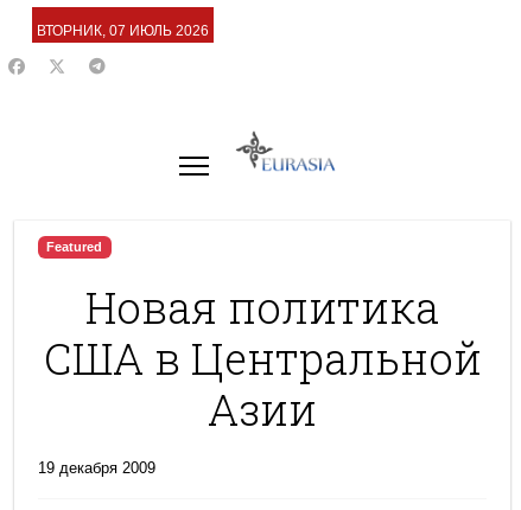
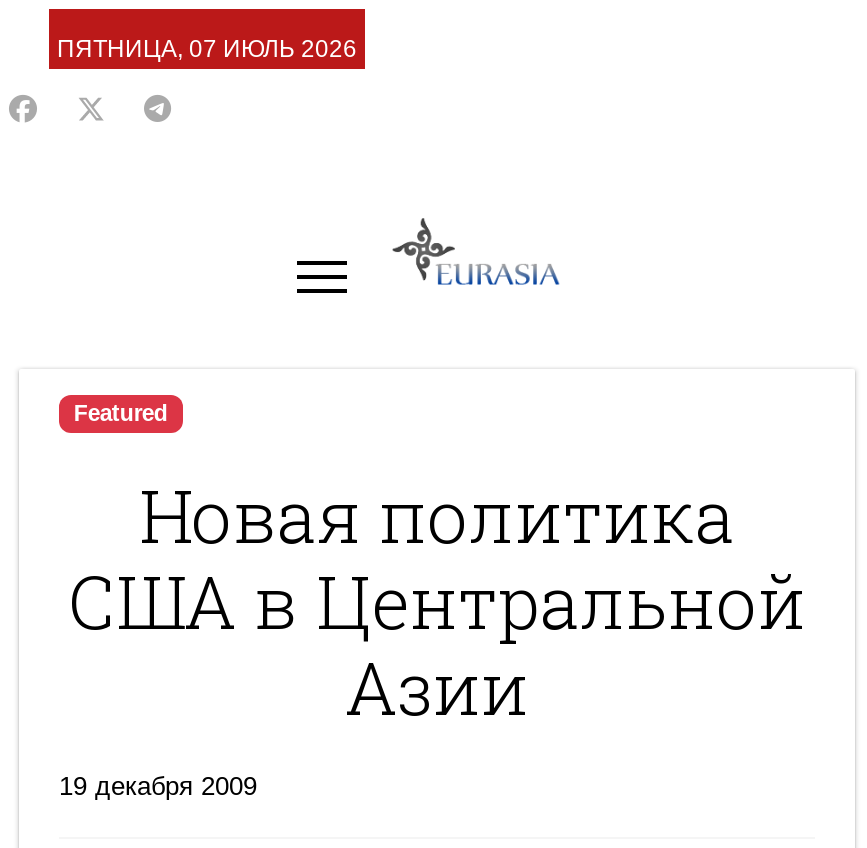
[37,23,209,39] ВТОРНИК, 07 ИЮЛЬ 2026 -> [57,35,357,63] ПЯТНИЦА, 07 ИЮЛЬ 2026

